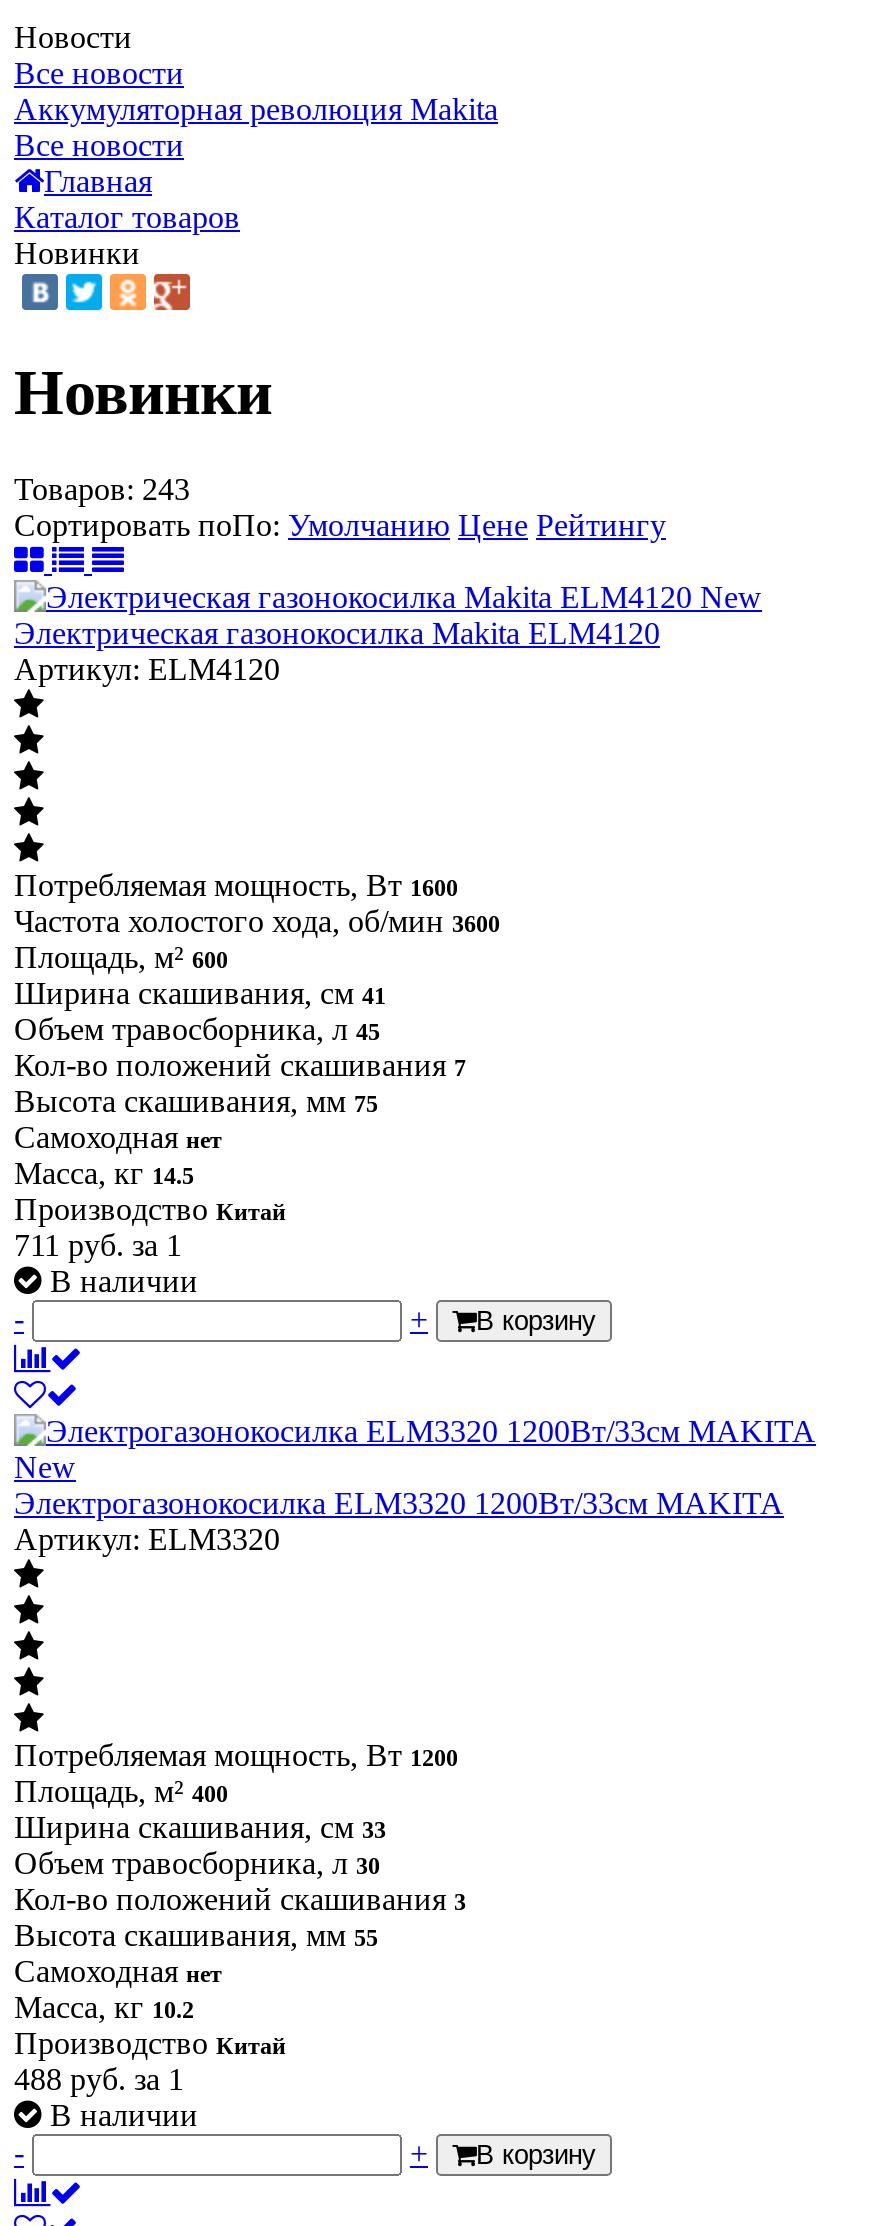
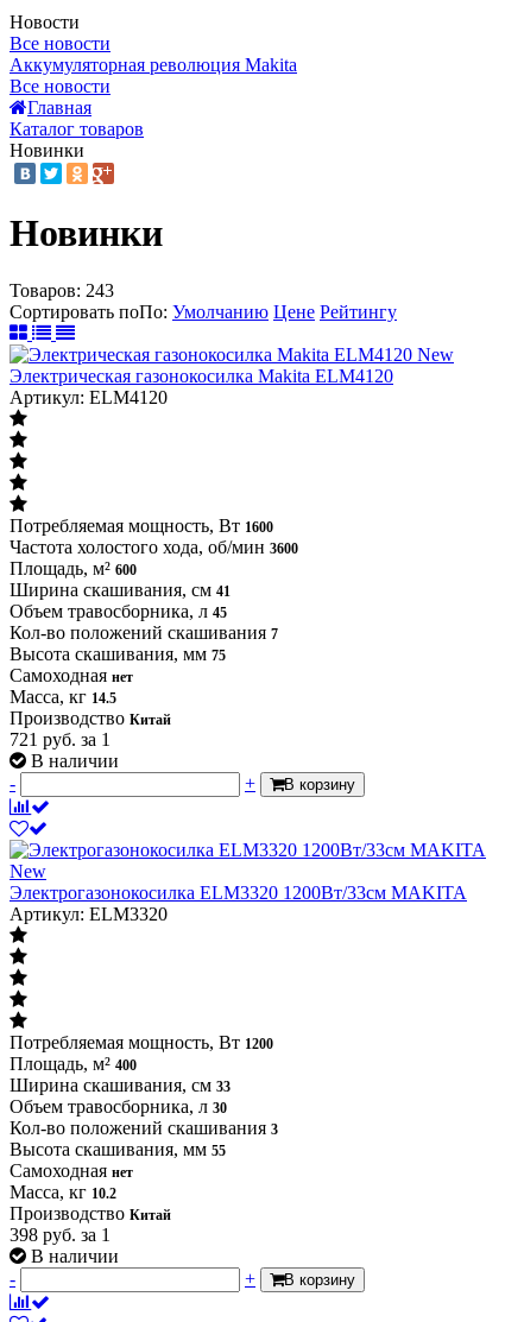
[14,1228,182,1262] 711 руб. за 1 -> [10,730,111,750] 721 руб. за 1
[14,2062,184,2096] 488 руб. за 1 -> [10,1225,111,1245] 398 руб. за 1

